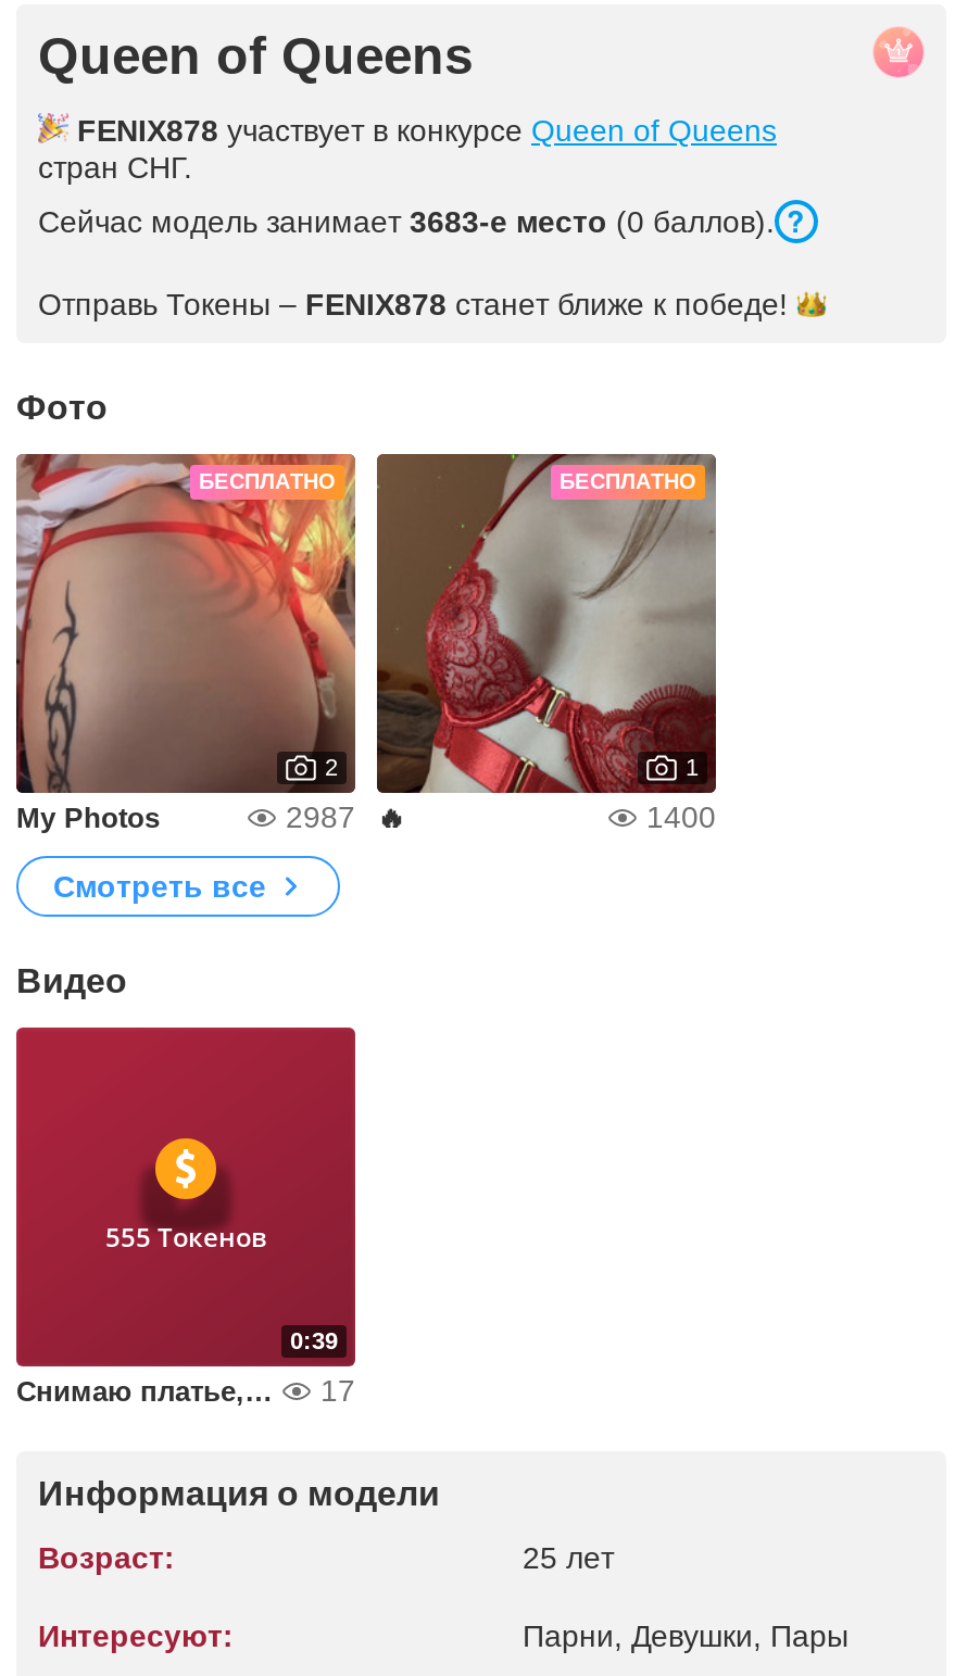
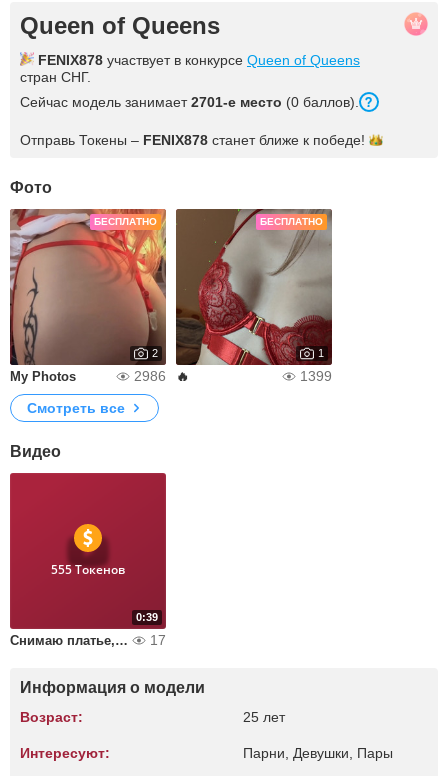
[38,204,775,239] Сейчас модель занимает 3683-е место (0 баллов). -> [20,94,359,110] Сейчас модель занимает 2701-е место (0 баллов).
[286,799,355,834] 2987 -> [134,368,166,384] 2986
[646,799,716,834] 1400 -> [300,368,332,384] 1399

